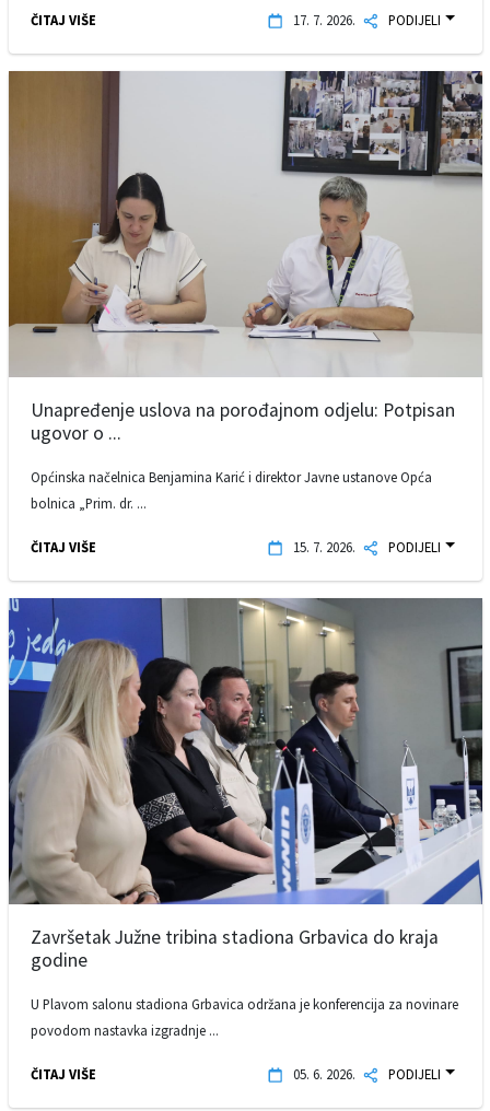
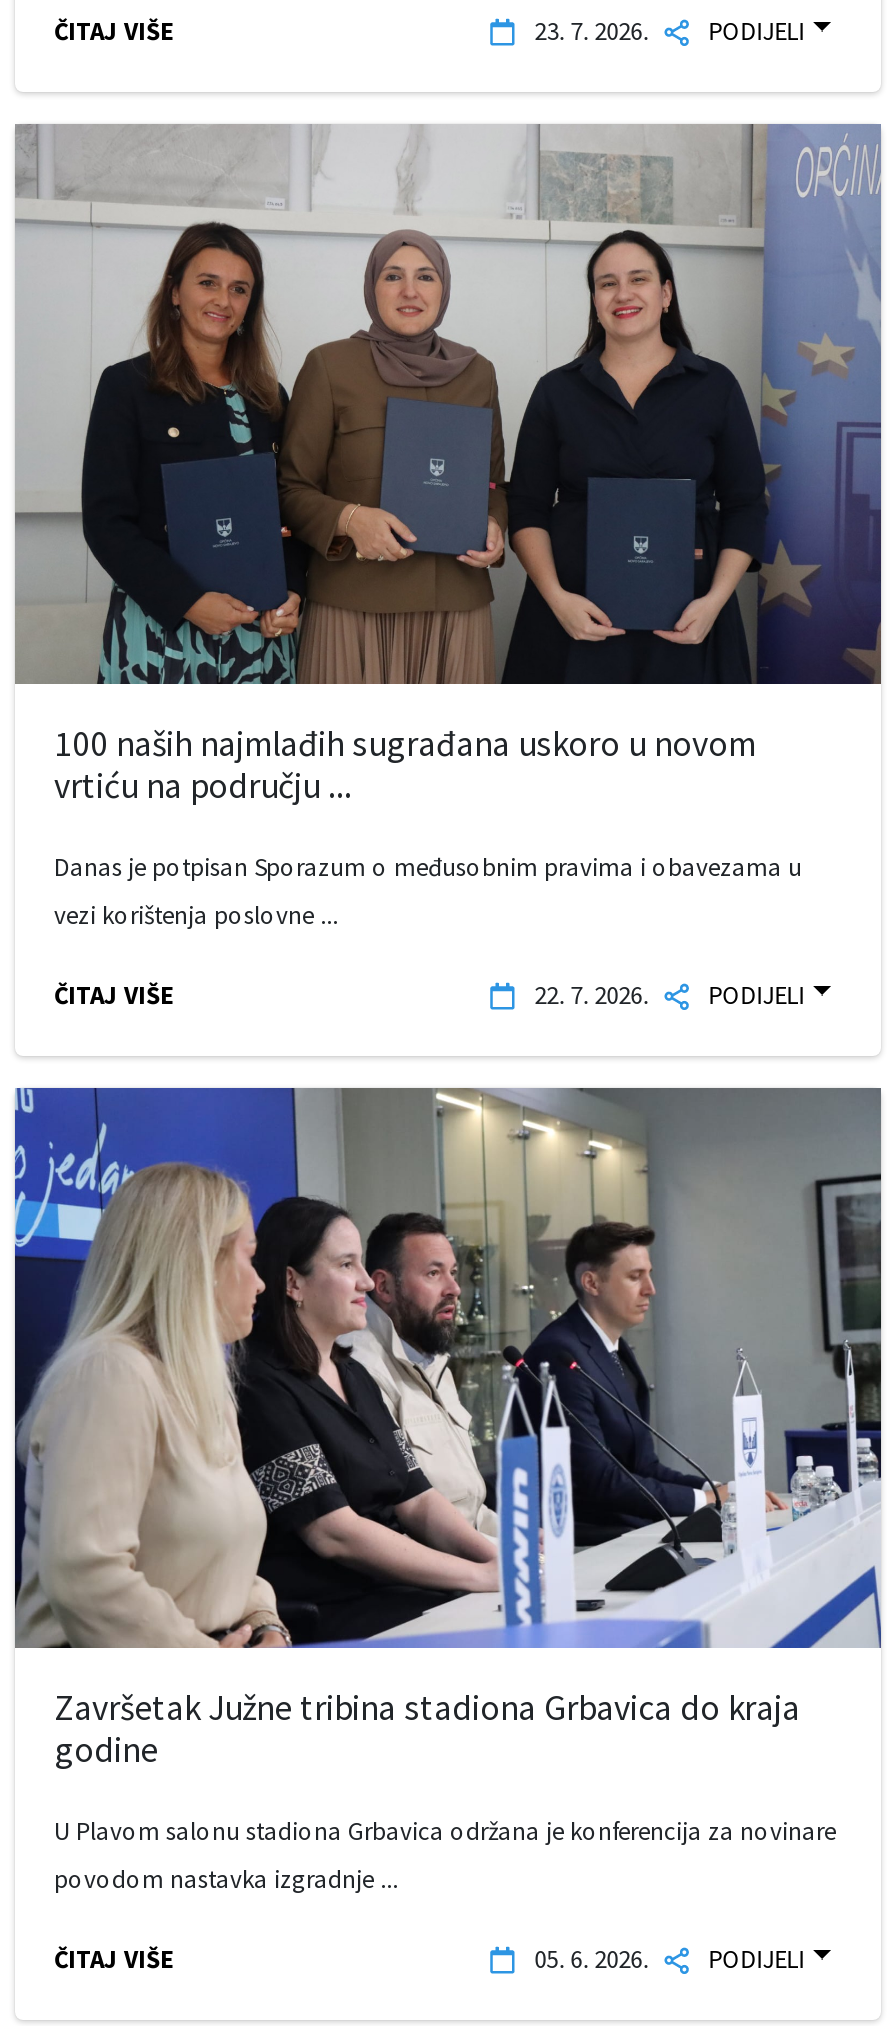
[290,11,441,29] 17. 7. 2026. PODIJELI -> [529,15,805,47] 23. 7. 2026. PODIJELI
[8,71,483,445] [image] | Unapređenje uslova na porođajnom odjelu: Potpisan | ugovor o ... -> [13,124,883,809] [image] | 100 naših najmlađih sugrađana uskoro u novom | vrtiću na području ...
[30,468,431,486] Općinska načelnica Benjamina Karić i direktor Javne ustanove Opća -> [54,851,802,883] Danas je potpisan Sporazum o međusobnim pravima i obavezama u
[30,495,146,512] bolnica „Prim. dr. ... -> [54,899,338,931] vezi korištenja poslovne ...
[290,538,441,556] 15. 7. 2026. PODIJELI -> [529,979,805,1011] 22. 7. 2026. PODIJELI

